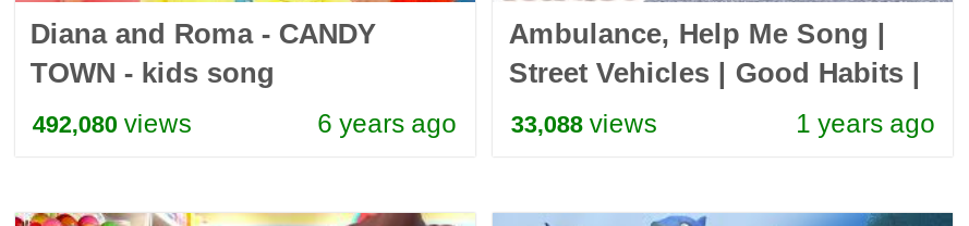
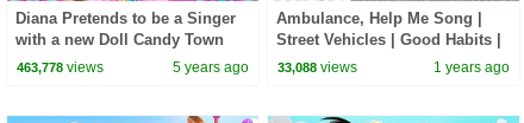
[30,18,377,90] Diana and Roma - CANDY | TOWN - kids song -> [15,10,236,49] Diana Pretends to be a Singer | with a new Doll Candy Town
[32,108,457,138] 492,080 views | 6 years ago -> [16,59,248,75] 463,778 views | 5 years ago

